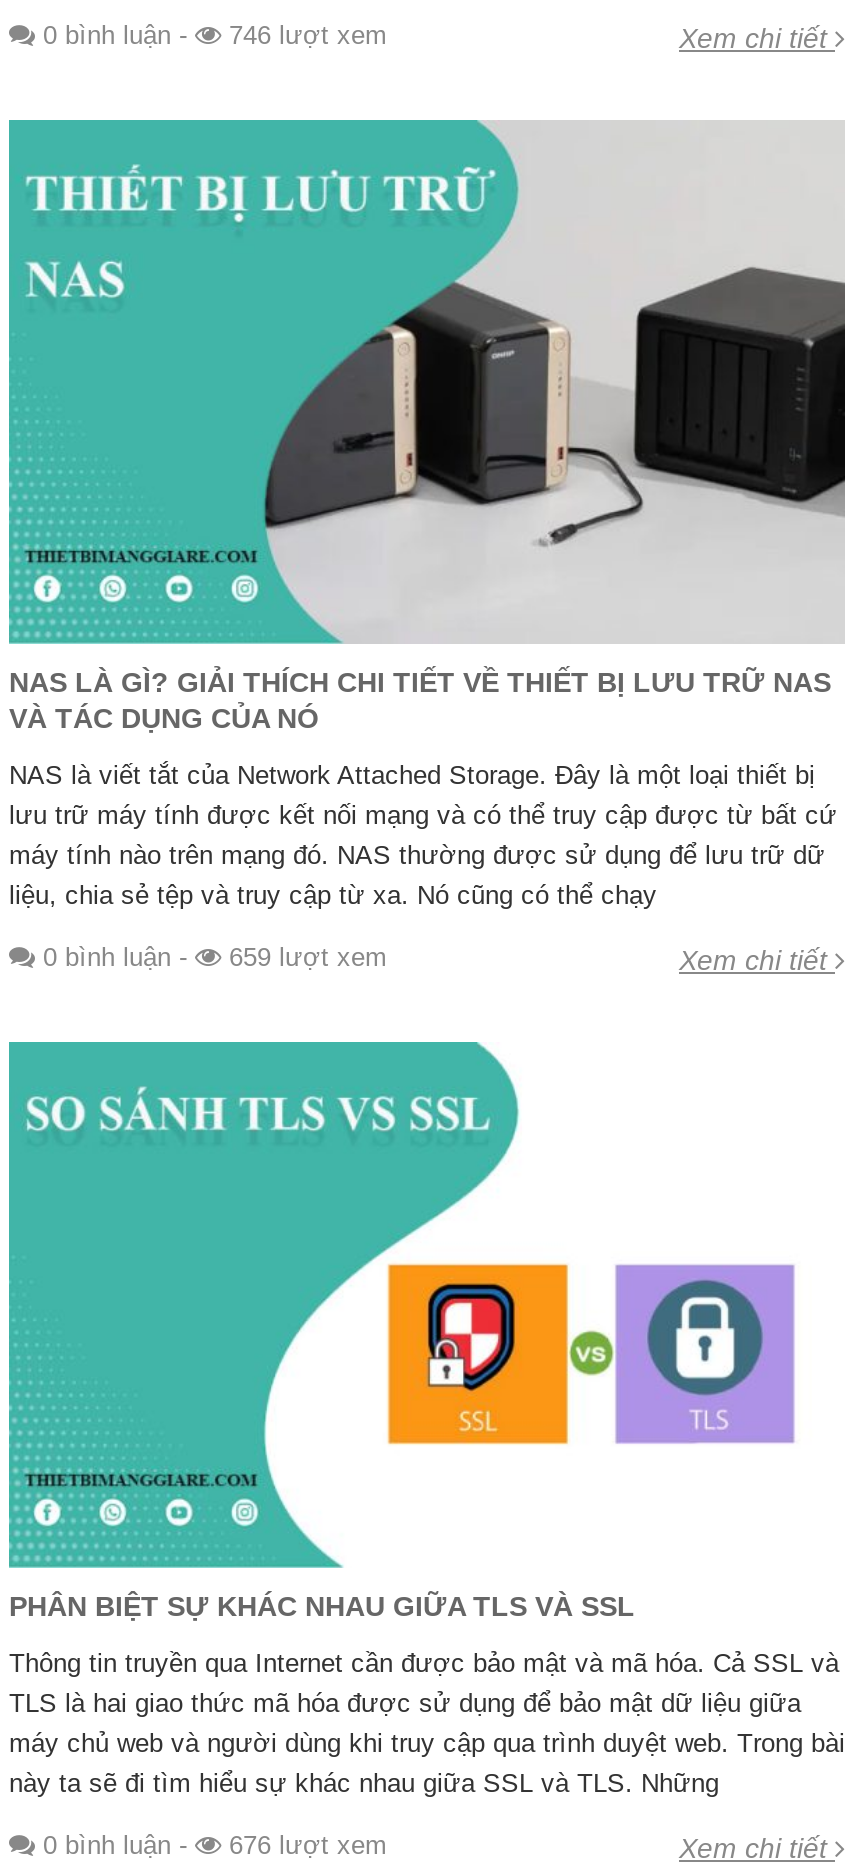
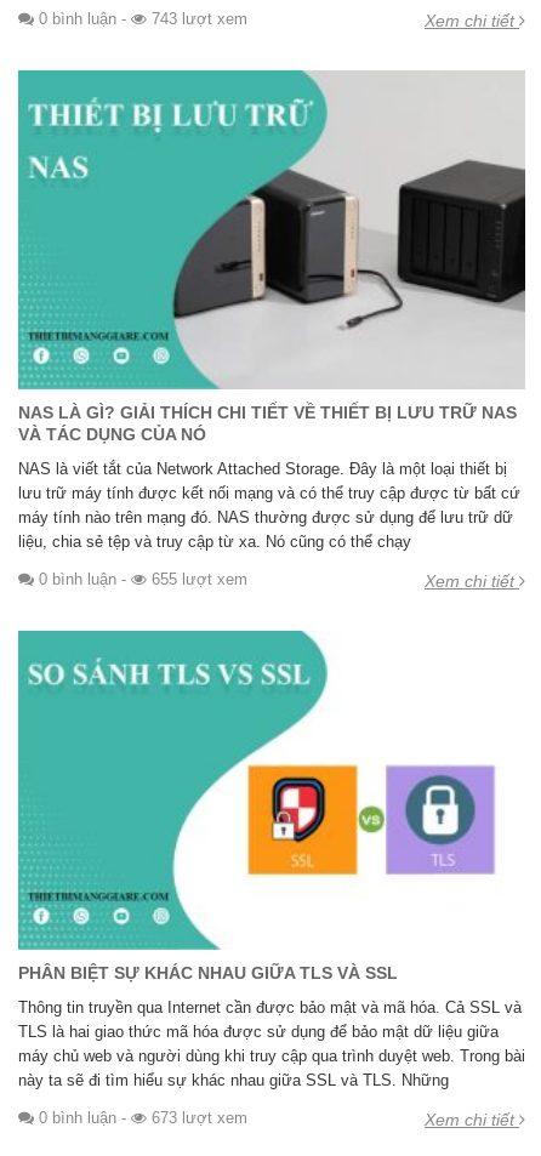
[35,20,387,50] 0 bình luận - 746 lượt xem -> [34,10,247,29] 0 bình luận - 743 lượt xem
[35,943,387,973] 0 bình luận - 659 lượt xem -> [34,571,247,589] 0 bình luận - 655 lượt xem
[35,1830,387,1860] 0 bình luận - 676 lượt xem -> [34,1109,247,1127] 0 bình luận - 673 lượt xem

